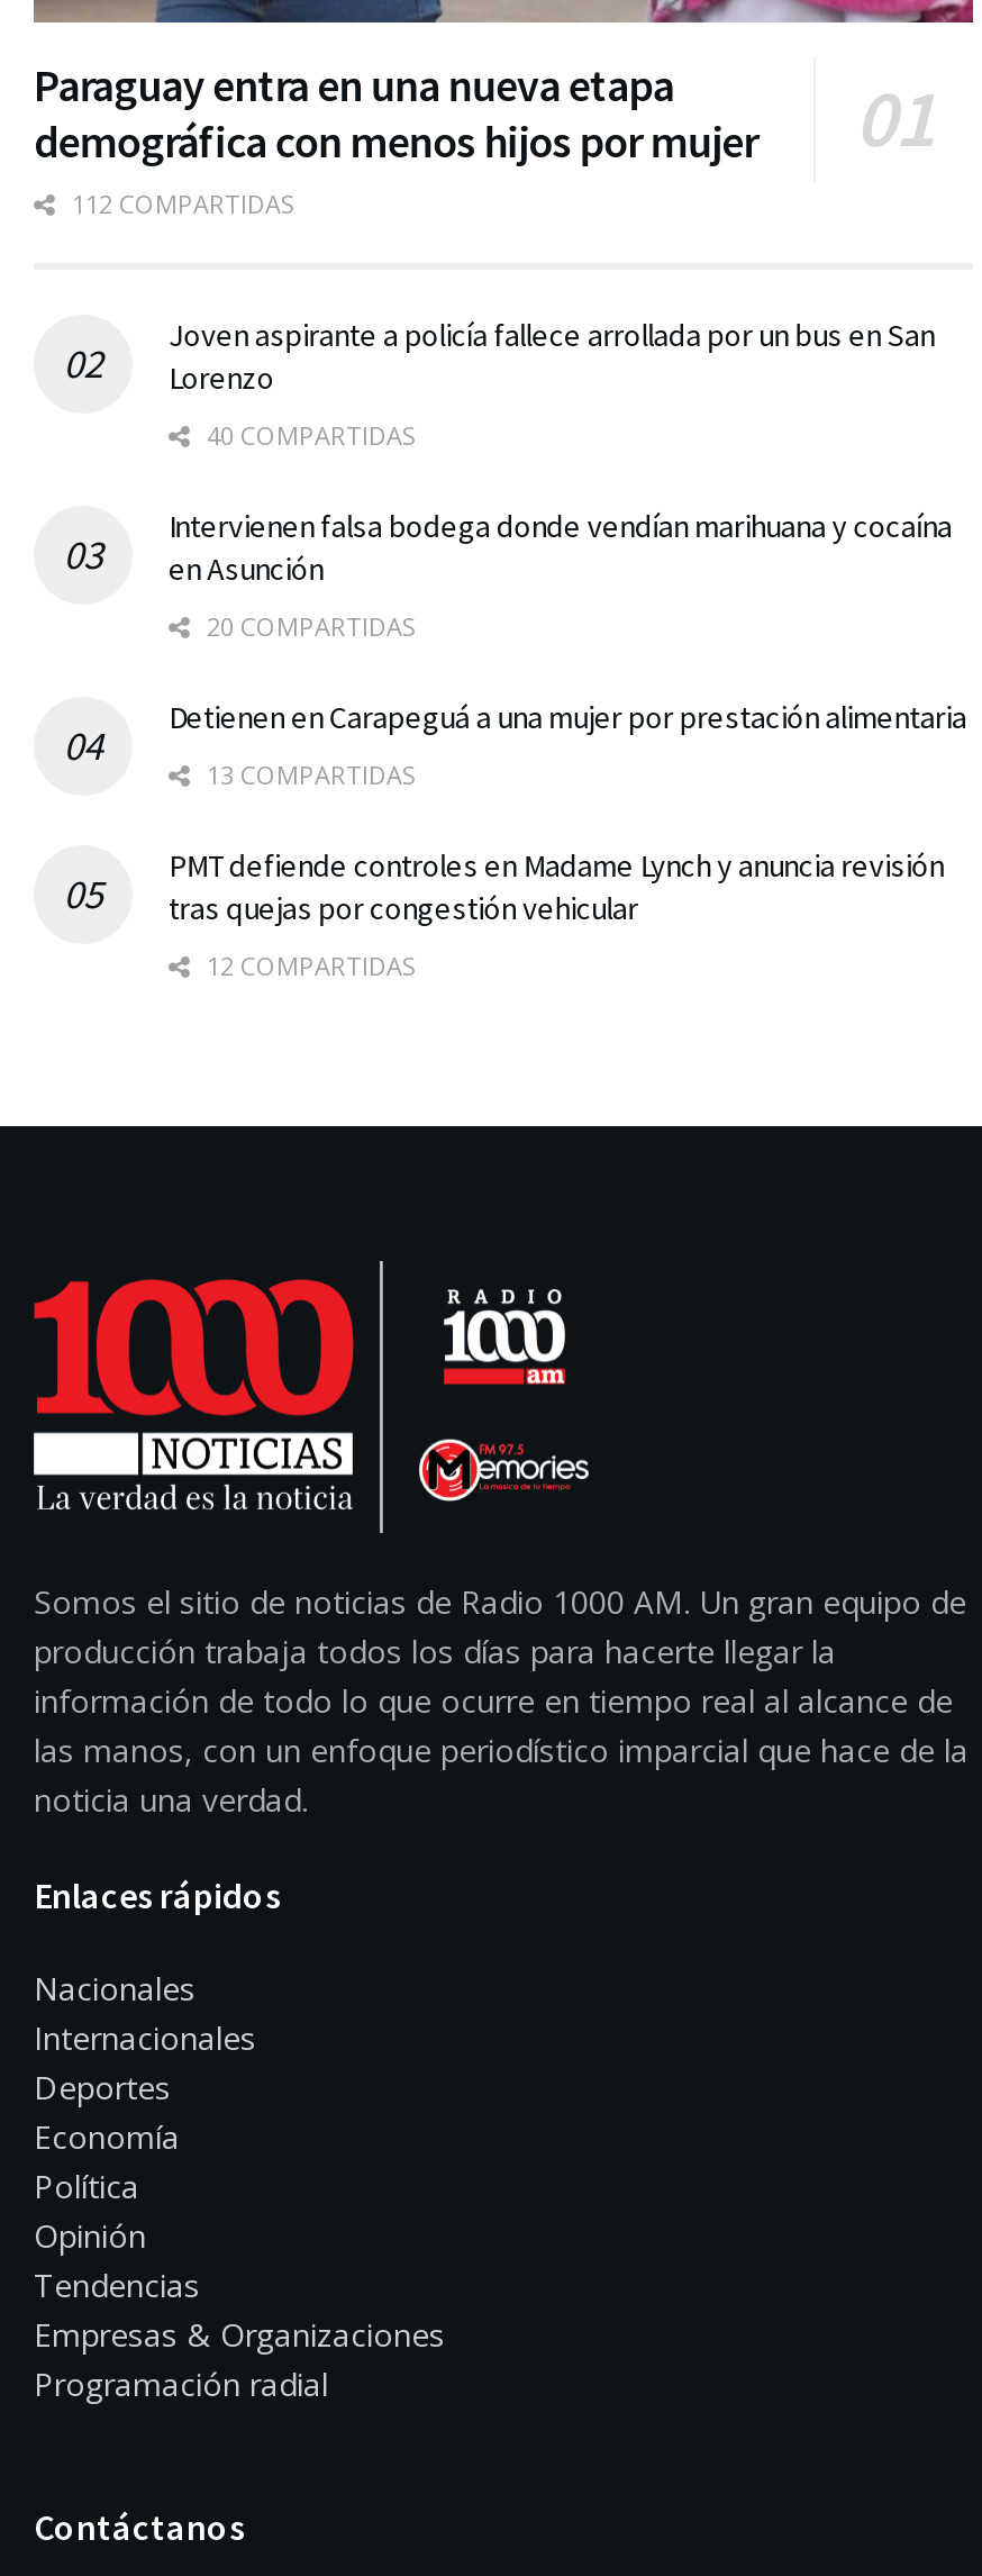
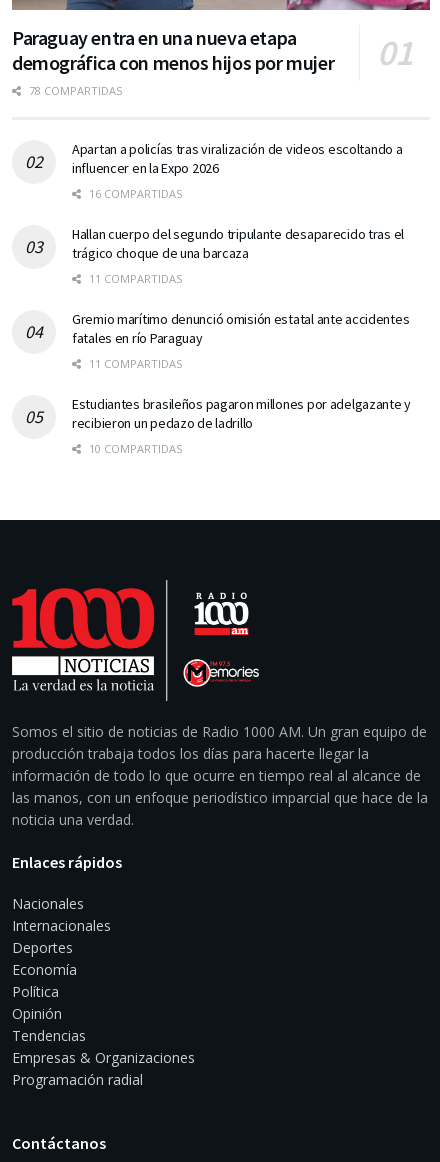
[65,188,294,221] 112 COMPARTIDAS -> [26,83,122,98] 78 COMPARTIDAS
[169,316,935,399] Joven aspirante a policía fallece arrollada por un bus en San | Lorenzo -> [72,140,402,177] Apartan a policías tras viralización de videos escoltando a | influencer en la Expo 2026
[200,419,416,453] 40 COMPARTIDAS -> [86,186,182,201] 16 COMPARTIDAS
[169,507,952,590] Intervienen falsa bodega donde vendían marihuana y cocaína | en Asunción -> [72,225,404,262] Hallan cuerpo del segundo tripulante desaparecido tras el | trágico choque de una barcaza
[200,610,416,644] 20 COMPARTIDAS -> [86,271,182,286] 11 COMPARTIDAS
[169,698,967,738] Detienen en Carapeguá a una mujer por prestación alimentaria -> [72,310,409,347] Gremio marítimo denunció omisión estatal ante accidentes | fatales en río Paraguay
[200,759,416,792] 13 COMPARTIDAS -> [86,356,182,371] 11 COMPARTIDAS
[169,846,944,929] PMT defiende controles en Madame Lynch y anuncia revisión | tras quejas por congestión vehicular -> [72,395,411,432] Estudiantes brasileños pagaron millones por adelgazante y | recibieron un pedazo de ladrillo
[200,950,416,983] 12 COMPARTIDAS -> [86,441,182,456] 10 COMPARTIDAS

